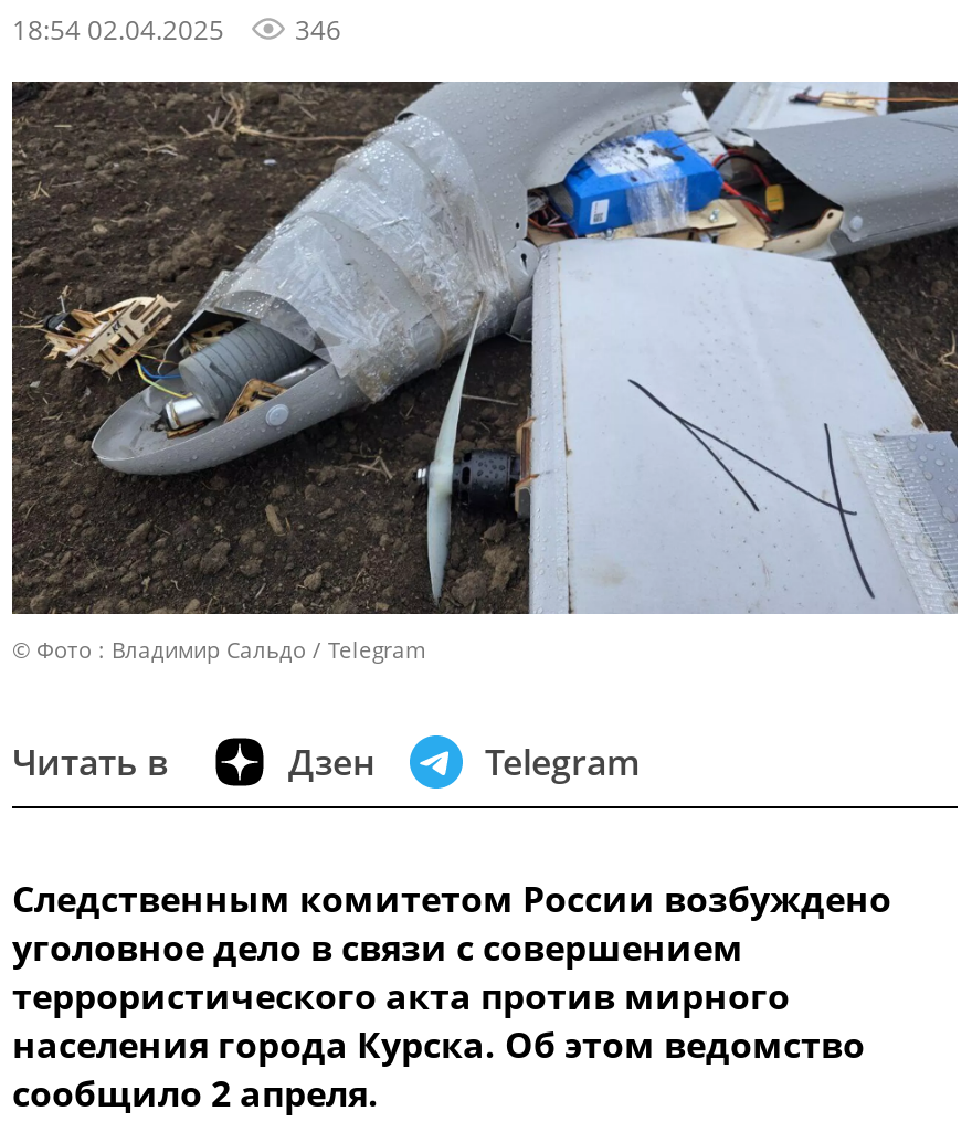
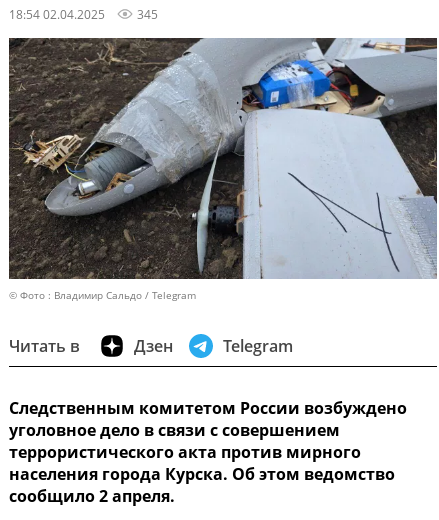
[12,11,341,46] 18:54 02.04.2025 346 -> [9,6,158,22] 18:54 02.04.2025 345

